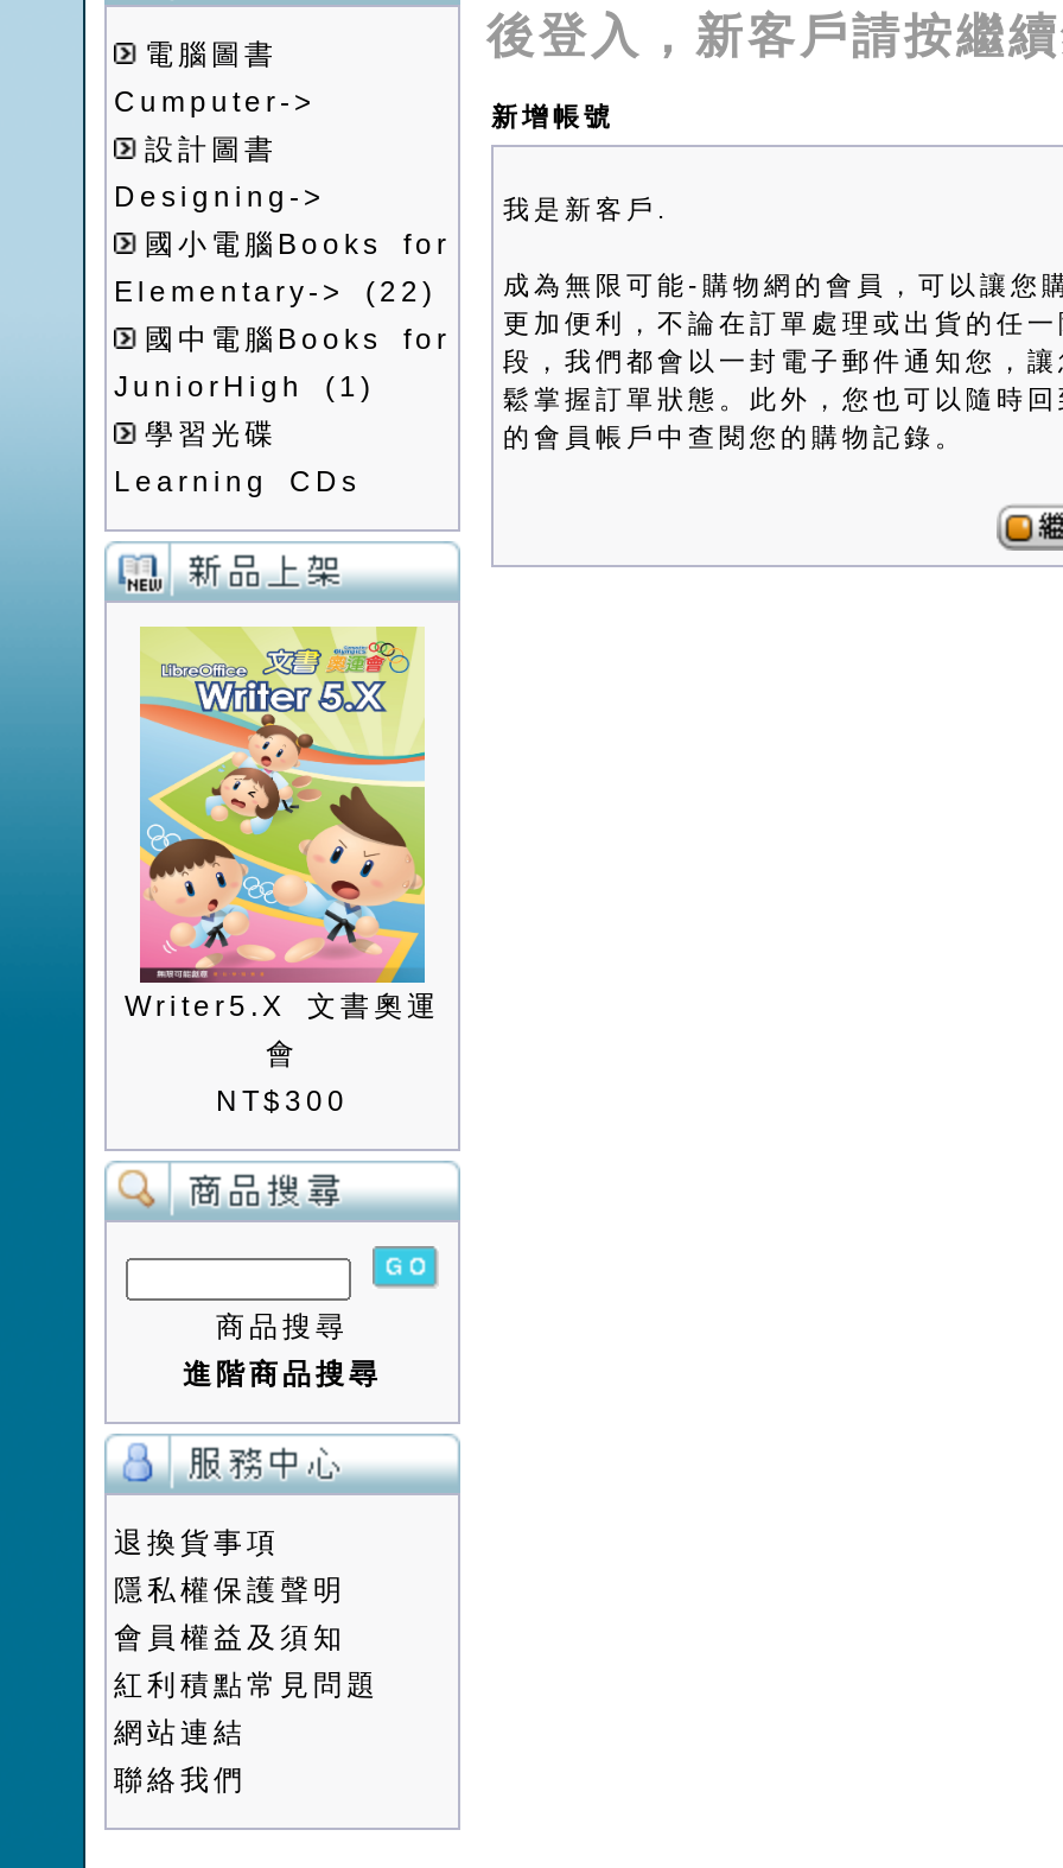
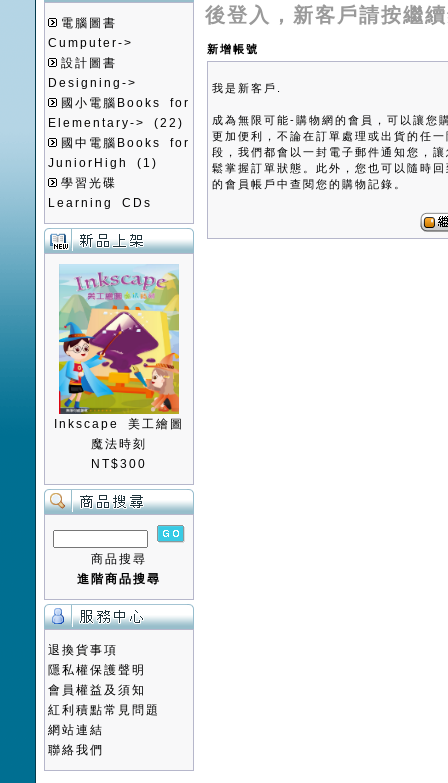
[125,624,440,1070] [image] | Writer5.X 文書奧運 | 會 -> [54,264,184,451] [image] | Inkscape 美工繪圖 | 魔法時刻

